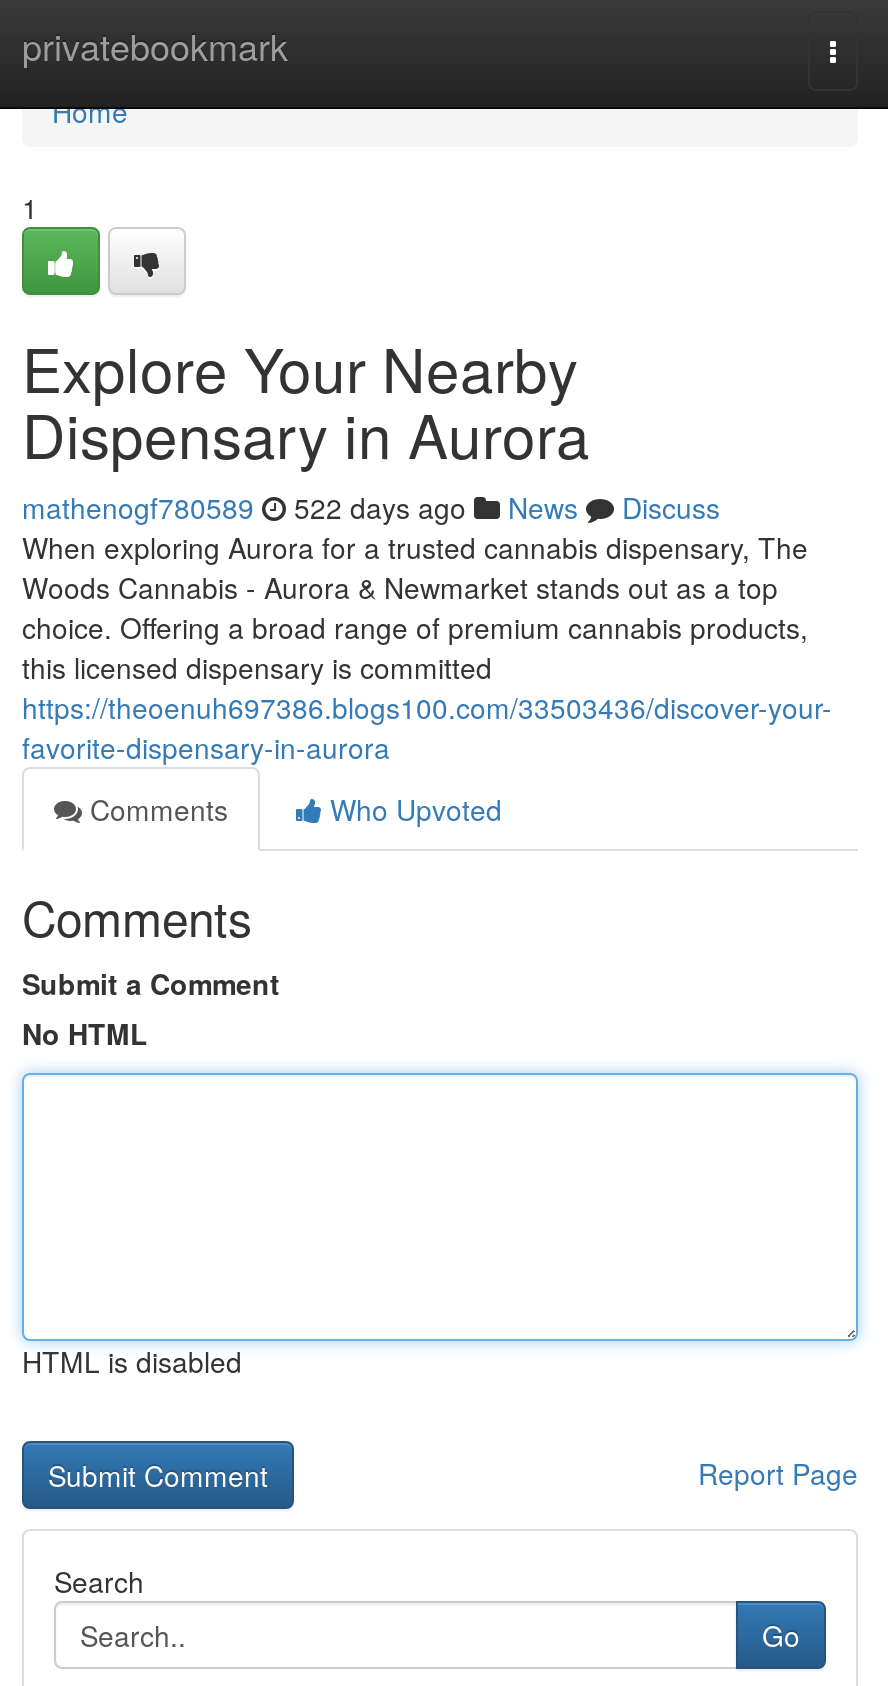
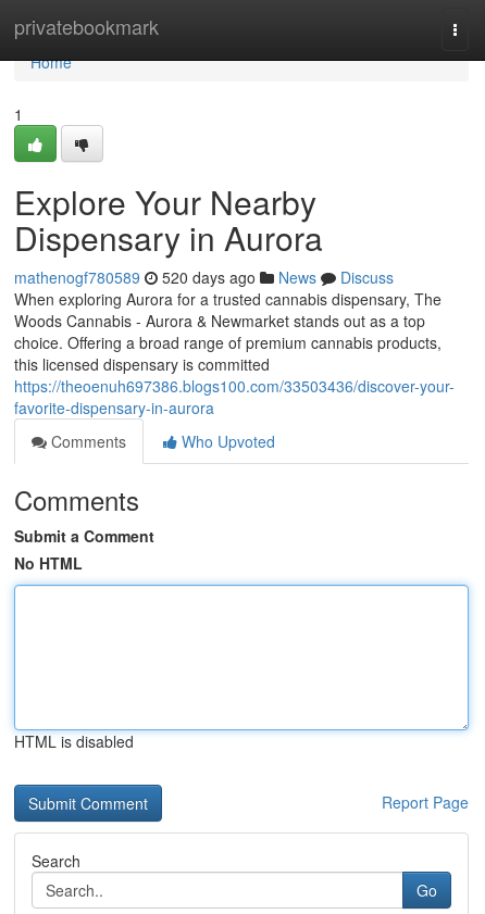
[22,487,720,527] mathenogf780589 522 days ago News Discuss -> [14,266,394,288] mathenogf780589 520 days ago News Discuss

